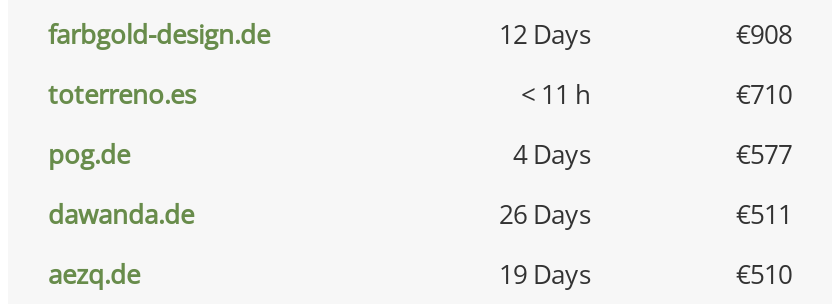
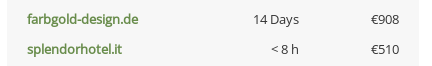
[499,15,591,51] 12 Days -> [252,9,298,27] 14 Days
[48,75,792,291] toterreno.es | < 11 h | €710 | pog.de | 4 Days | €577 | dawanda.de | 26 Days | €511 | aezq.de | 19 Days -> [27,39,298,57] splendorhotel.it | < 8 h

